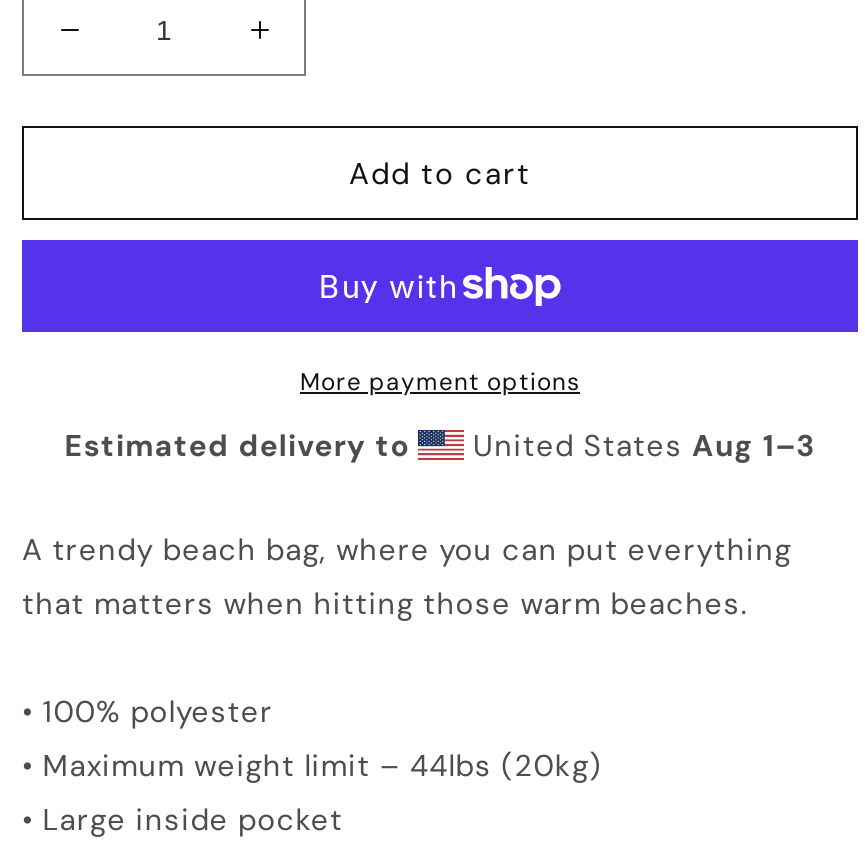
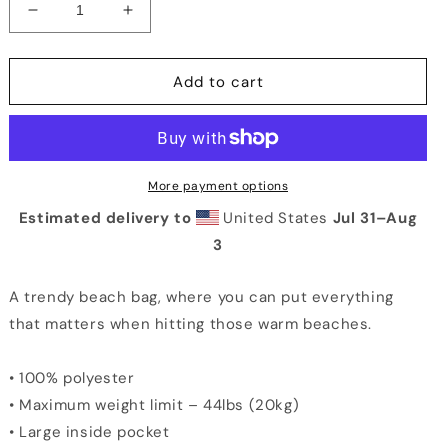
[464,427,816,467] United States Aug 1–3 -> [213,208,417,255] United States Jul 31–Aug | 3

